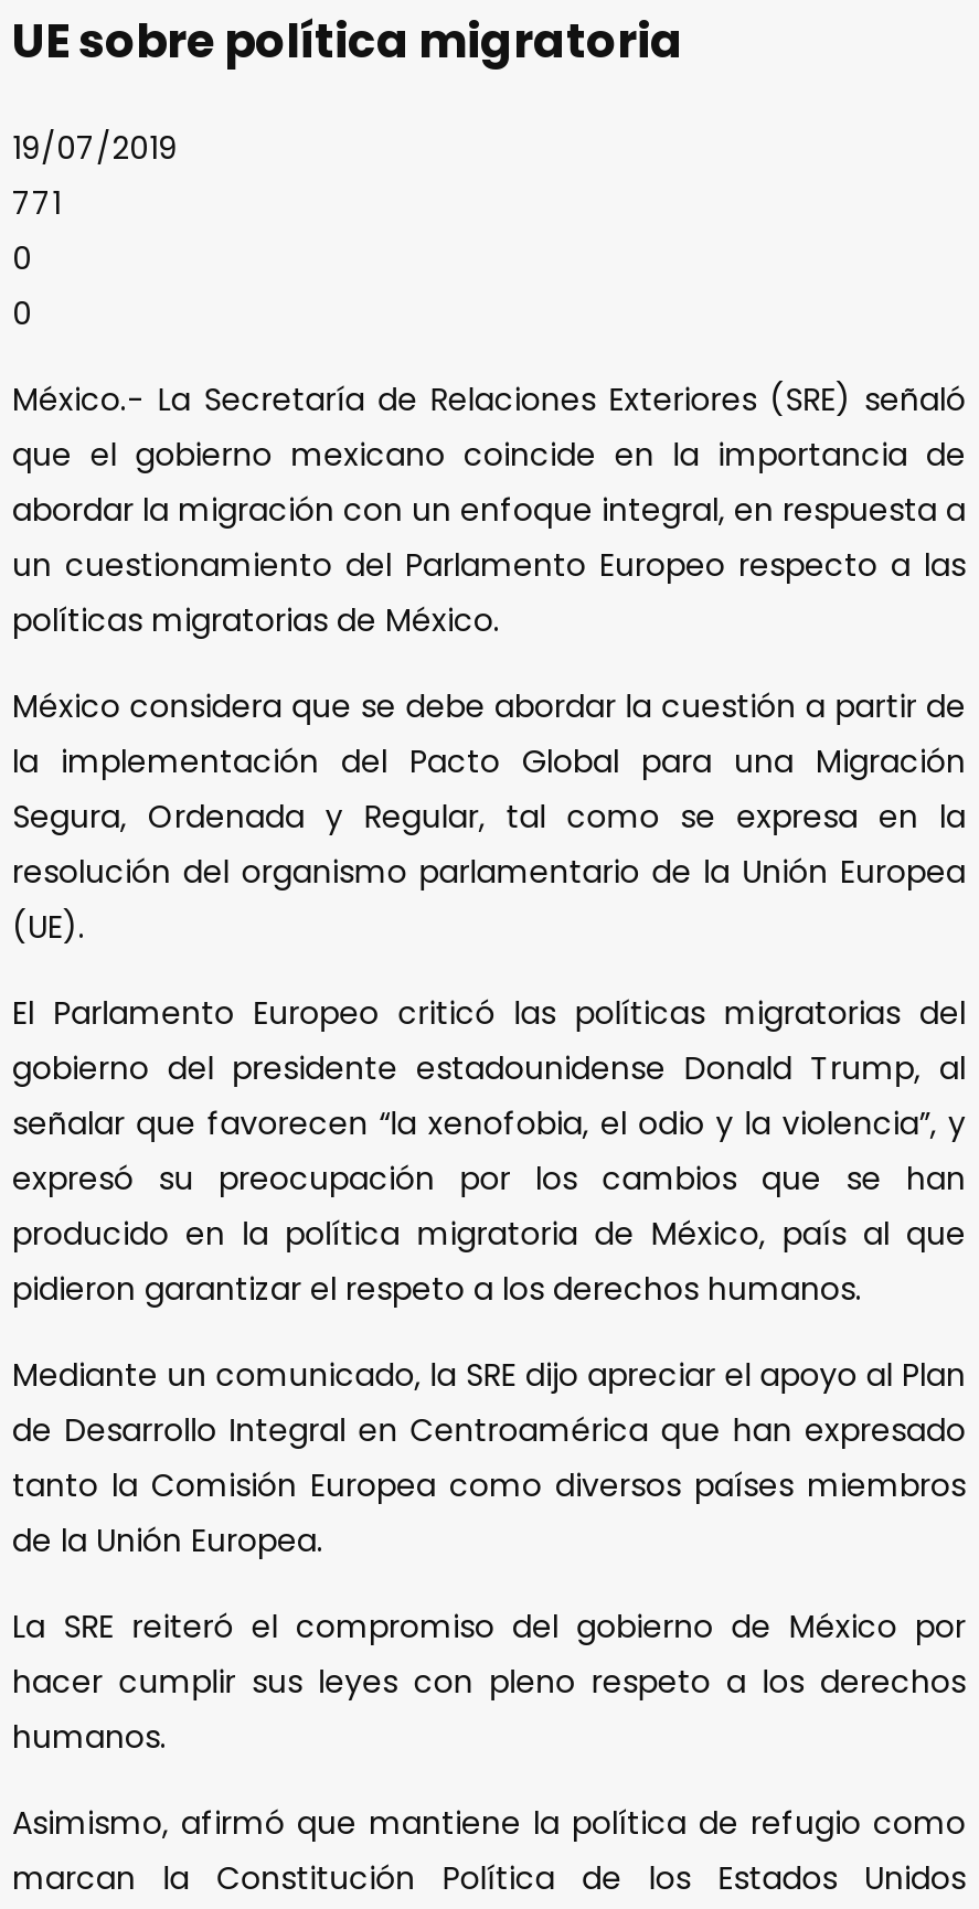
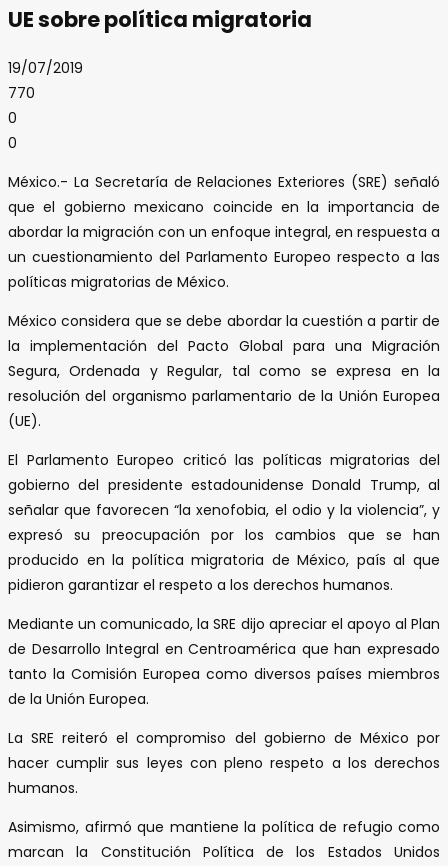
[12,180,61,224] 771 -> [8,83,35,103] 770

